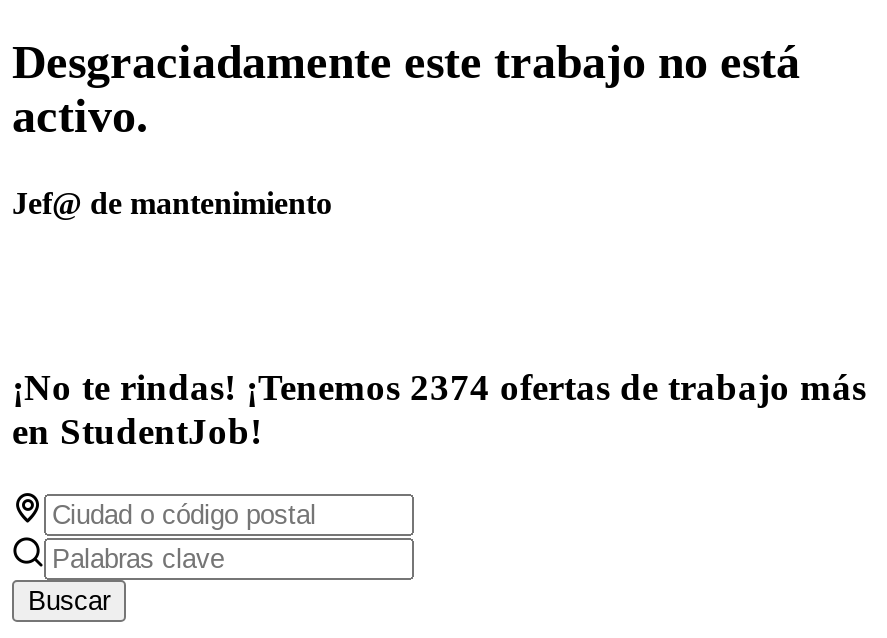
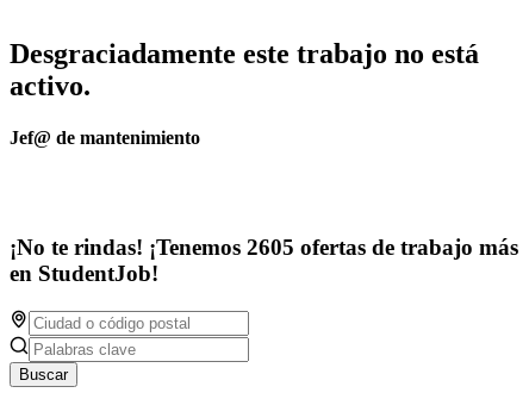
[12,366,866,408] ¡No te rindas! ¡Tenemos 2374 ofertas de trabajo más -> [10,235,518,260] ¡No te rindas! ¡Tenemos 2605 ofertas de trabajo más

